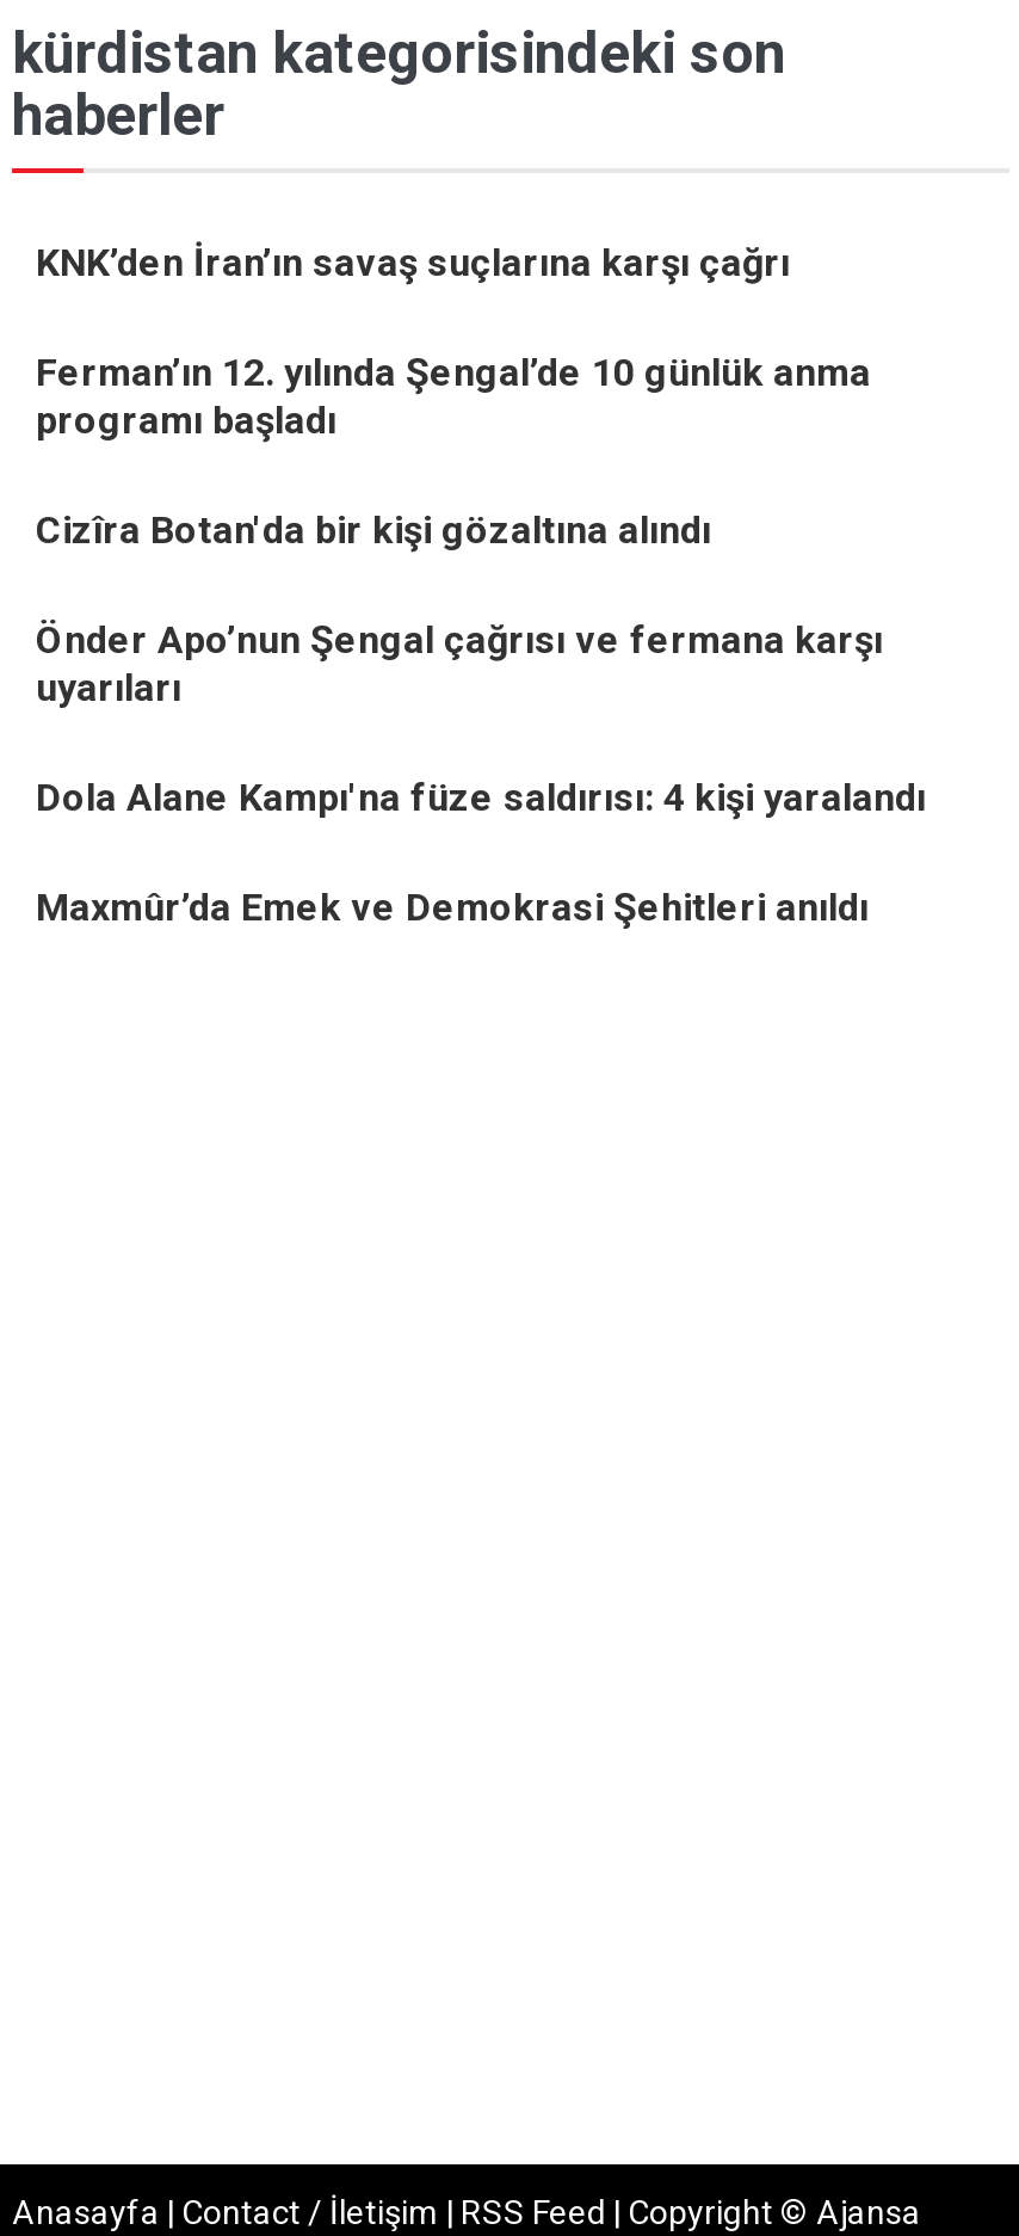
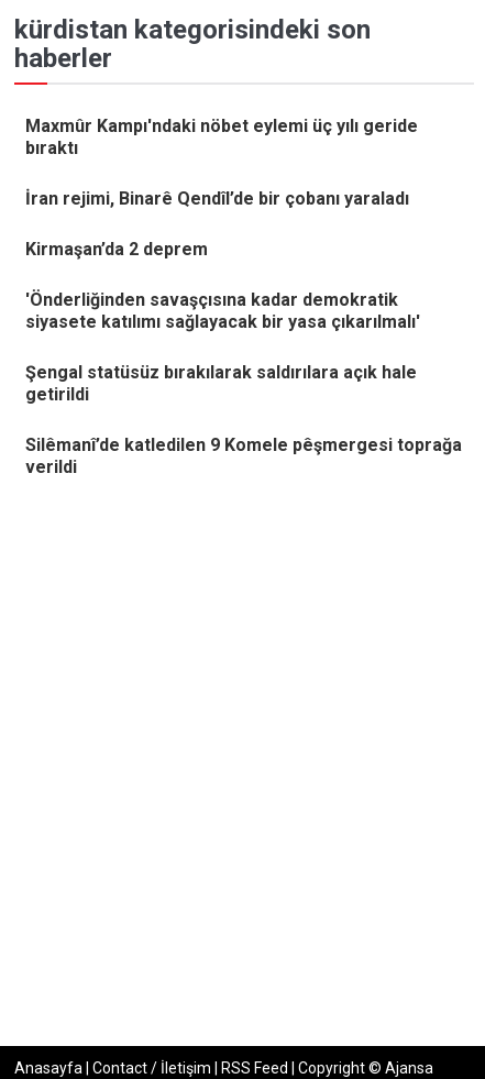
[36,239,790,284] KNK’den İran’ın savaş suçlarına karşı çağrı -> [25,115,418,158] Maxmûr Kampı'ndaki nöbet eylemi üç yılı geride | bıraktı
[36,349,871,442] Ferman’ın 12. yılında Şengal’de 10 günlük anma | programı başladı -> [25,188,409,209] İran rejimi, Binarê Qendîl’de bir çobanı yaraladı
[36,506,711,552] Cizîra Botan'da bir kişi gözaltına alındı -> [25,238,208,259] Kirmaşan’da 2 deprem
[36,616,883,709] Önder Apo’nun Şengal çağrısı ve fermana karşı | uyarıları -> [25,289,420,332] 'Önderliğinden savaşçısına kadar demokratik | siyasete katılımı sağlayacak bir yasa çıkarılmalı'
[36,774,926,819] Dola Alane Kampı'na füze saldırısı: 4 kişi yaralandı -> [25,361,417,404] Şengal statüsüz bırakılarak saldırılara açık hale | getirildi
[36,884,869,929] Maxmûr’da Emek ve Demokrasi Şehitleri anıldı -> [25,434,462,477] Silêmanî’de katledilen 9 Komele pêşmergesi toprağa | verildi

